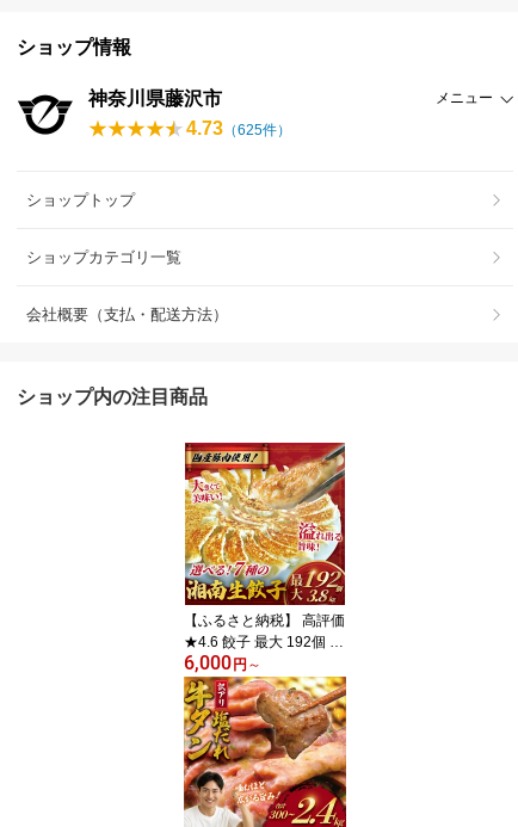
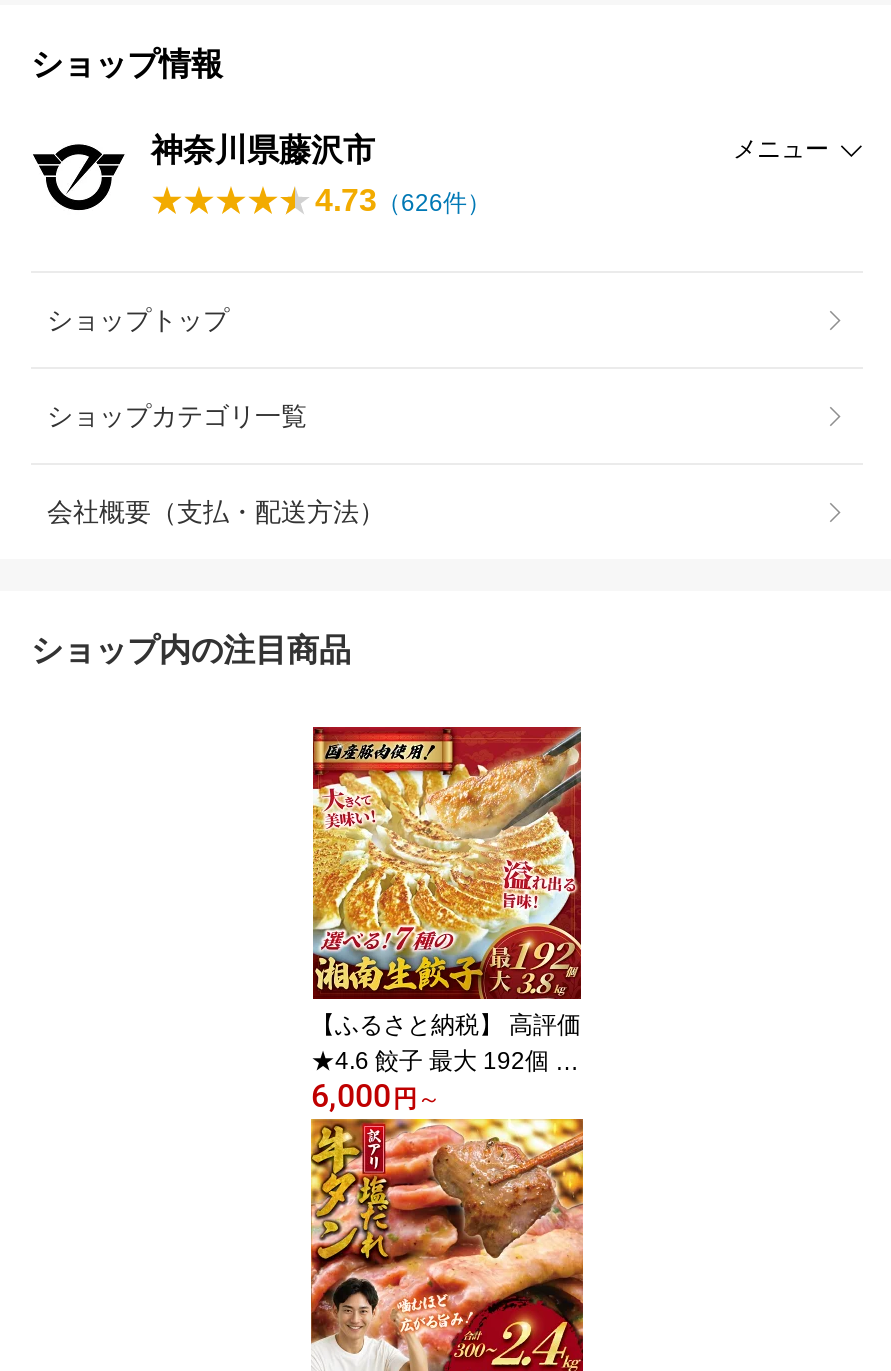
[186,119,291,139] 4.73（625件） -> [315,184,491,218] 4.73（626件）

